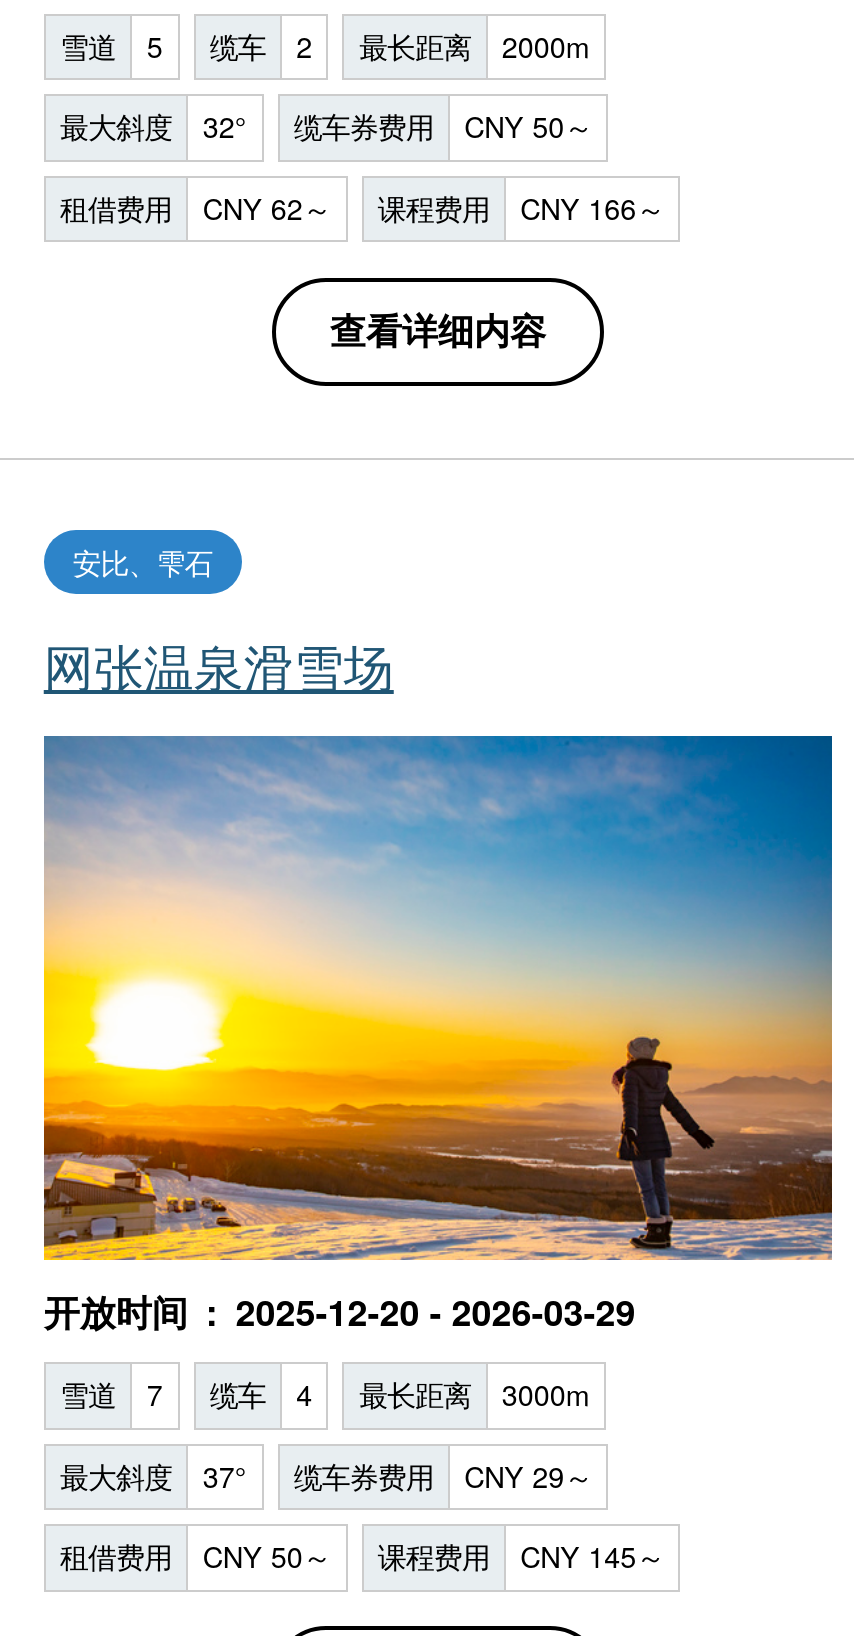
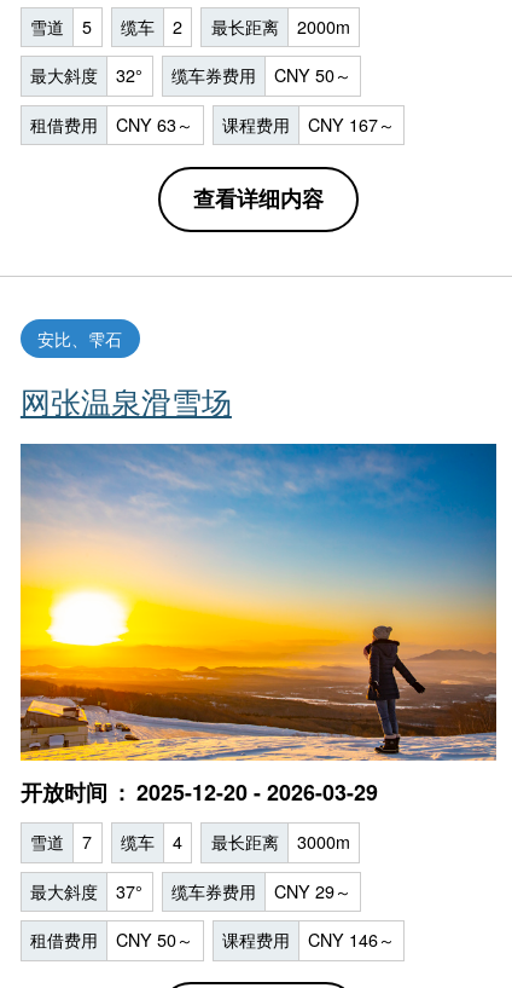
[203,188,331,228] CNY 62～ -> [116,112,194,137] CNY 63～
[520,188,664,228] CNY 166～ -> [308,112,395,137] CNY 167～
[60,1537,664,1577] 租借费用 CNY 50～ 课程费用 CNY 145～ -> [30,928,395,952] 租借费用 CNY 50～ 课程费用 CNY 146～

